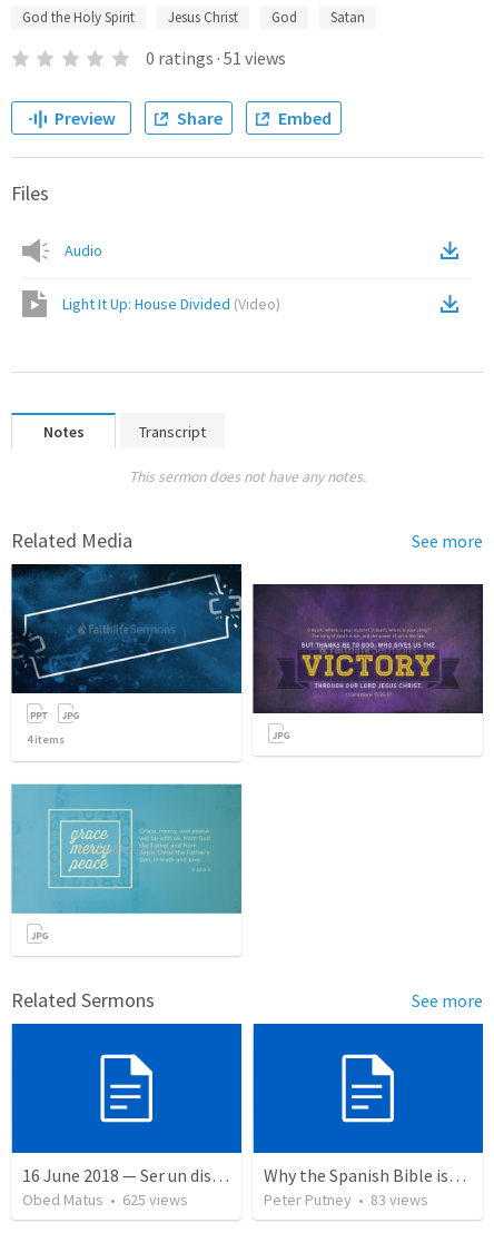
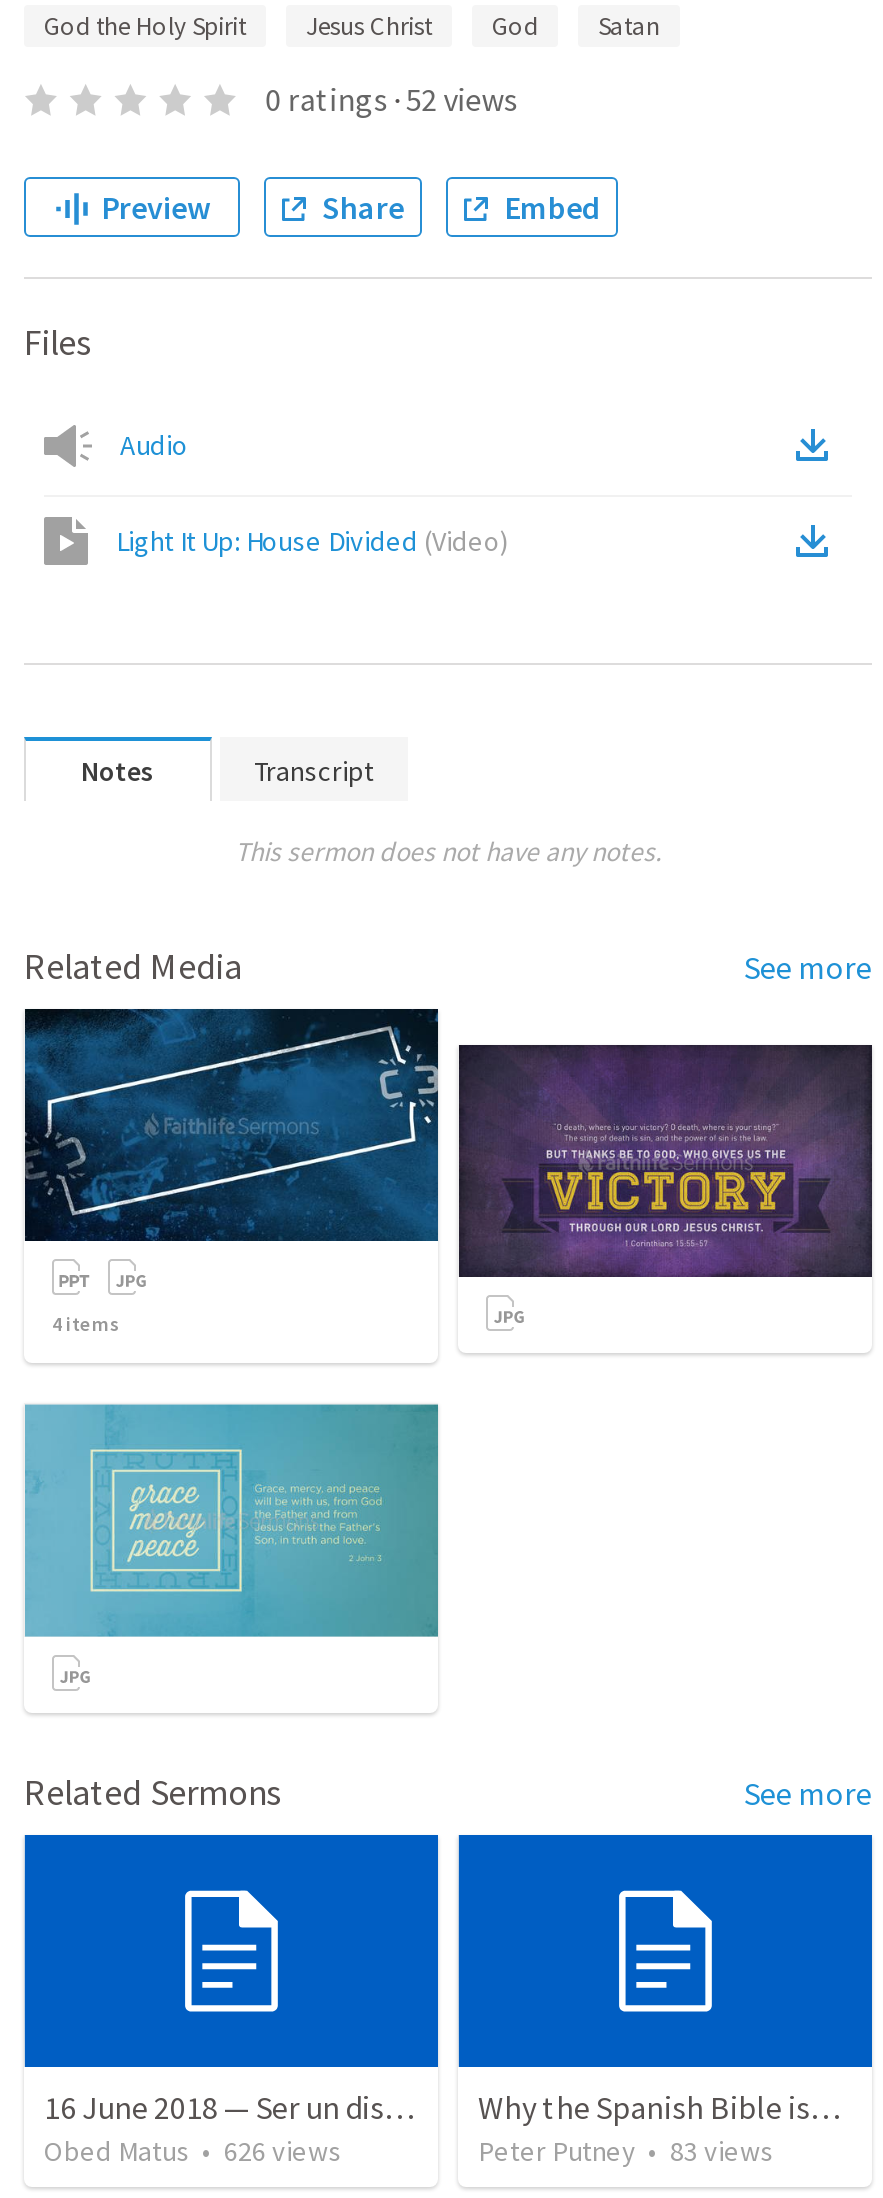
[145,47,286,69] 0 ratings · 51 views -> [265,79,517,119] 0 ratings · 52 views
[22,1190,188,1210] Obed Matus • 625 views -> [44,2134,342,2170] Obed Matus • 626 views

